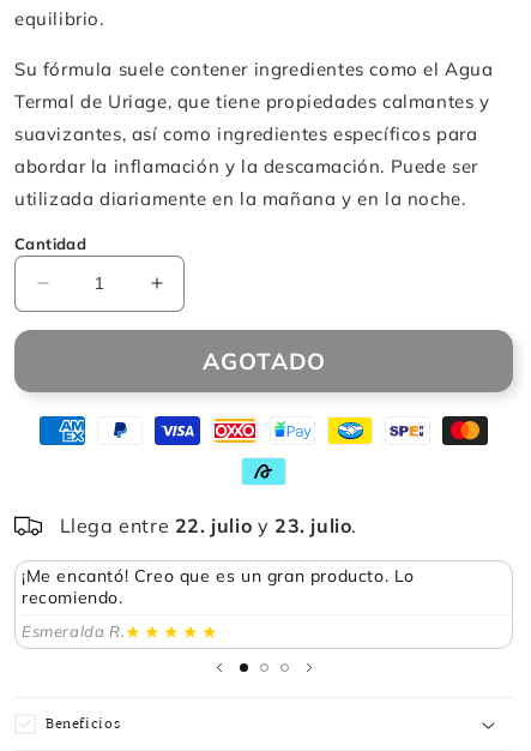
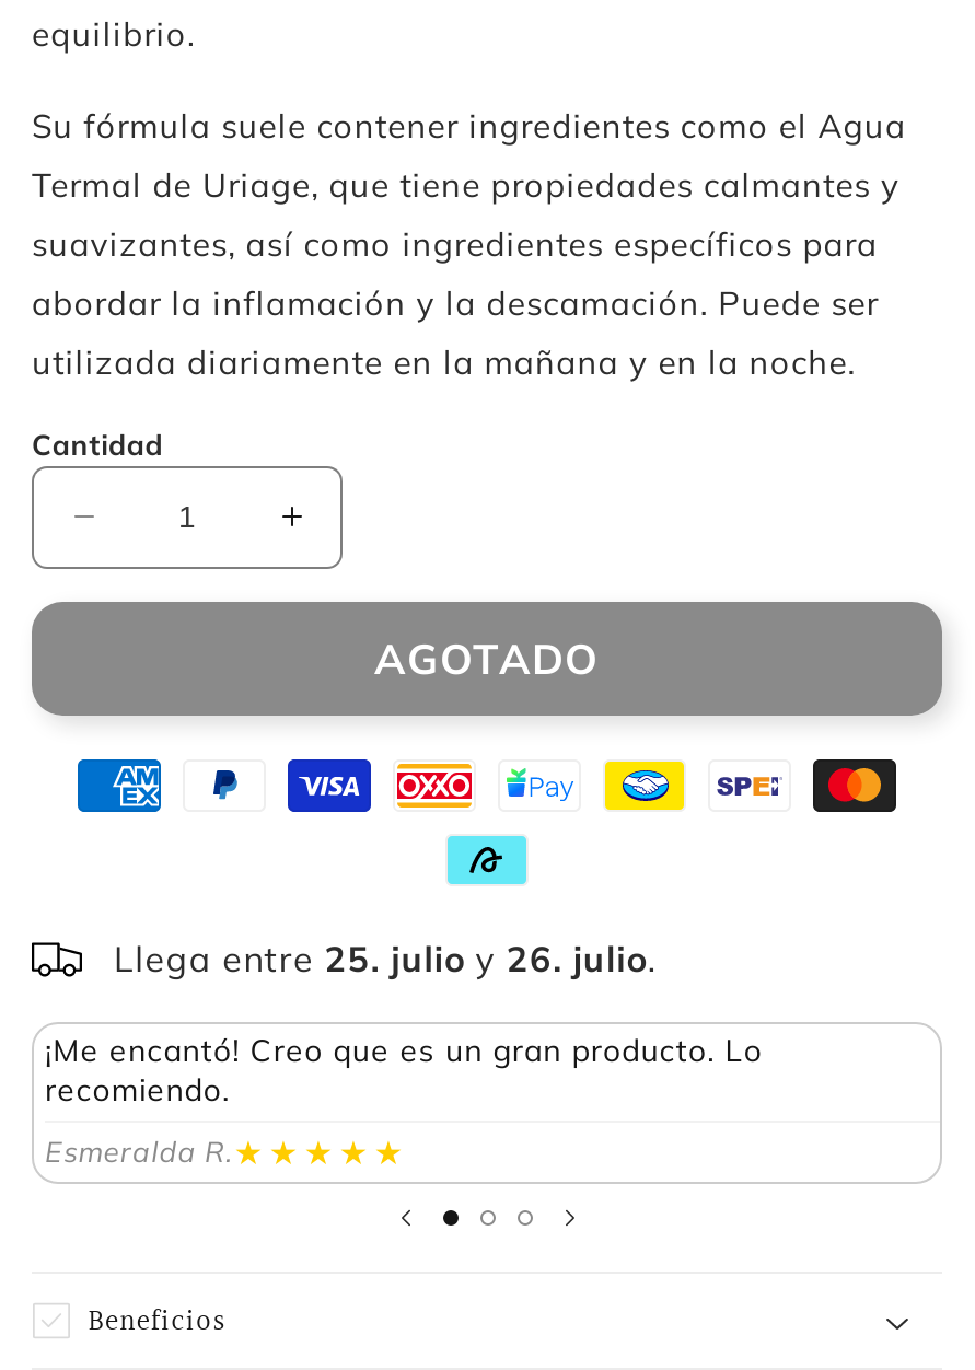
[59,513,357,537] Llega entre 22. julio y 23. julio. -> [114,936,657,980] Llega entre 25. julio y 26. julio.

